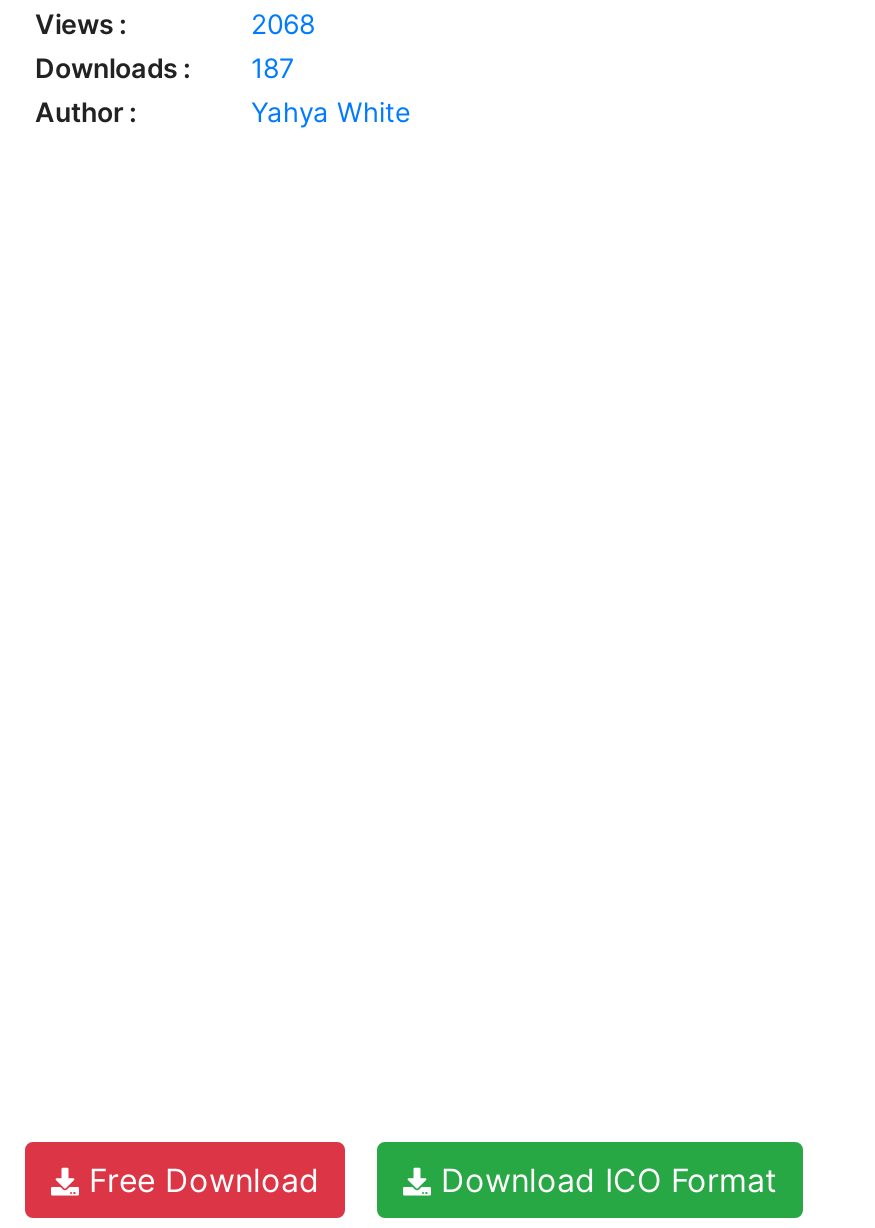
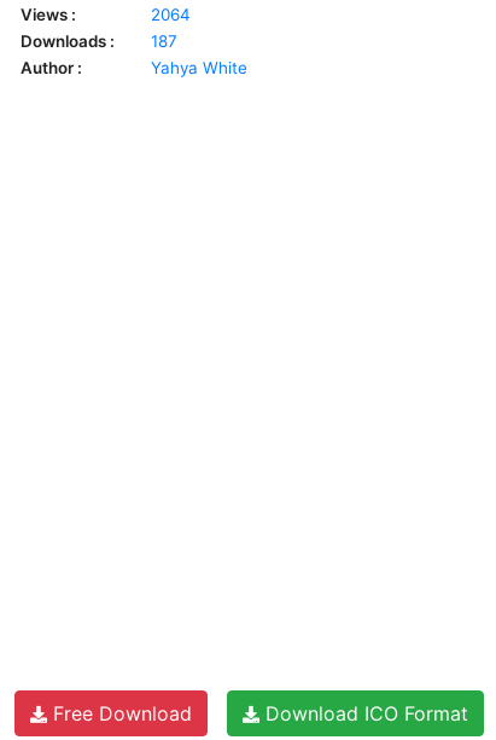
[251,9,315,41] 2068 -> [151,5,191,25] 2064

